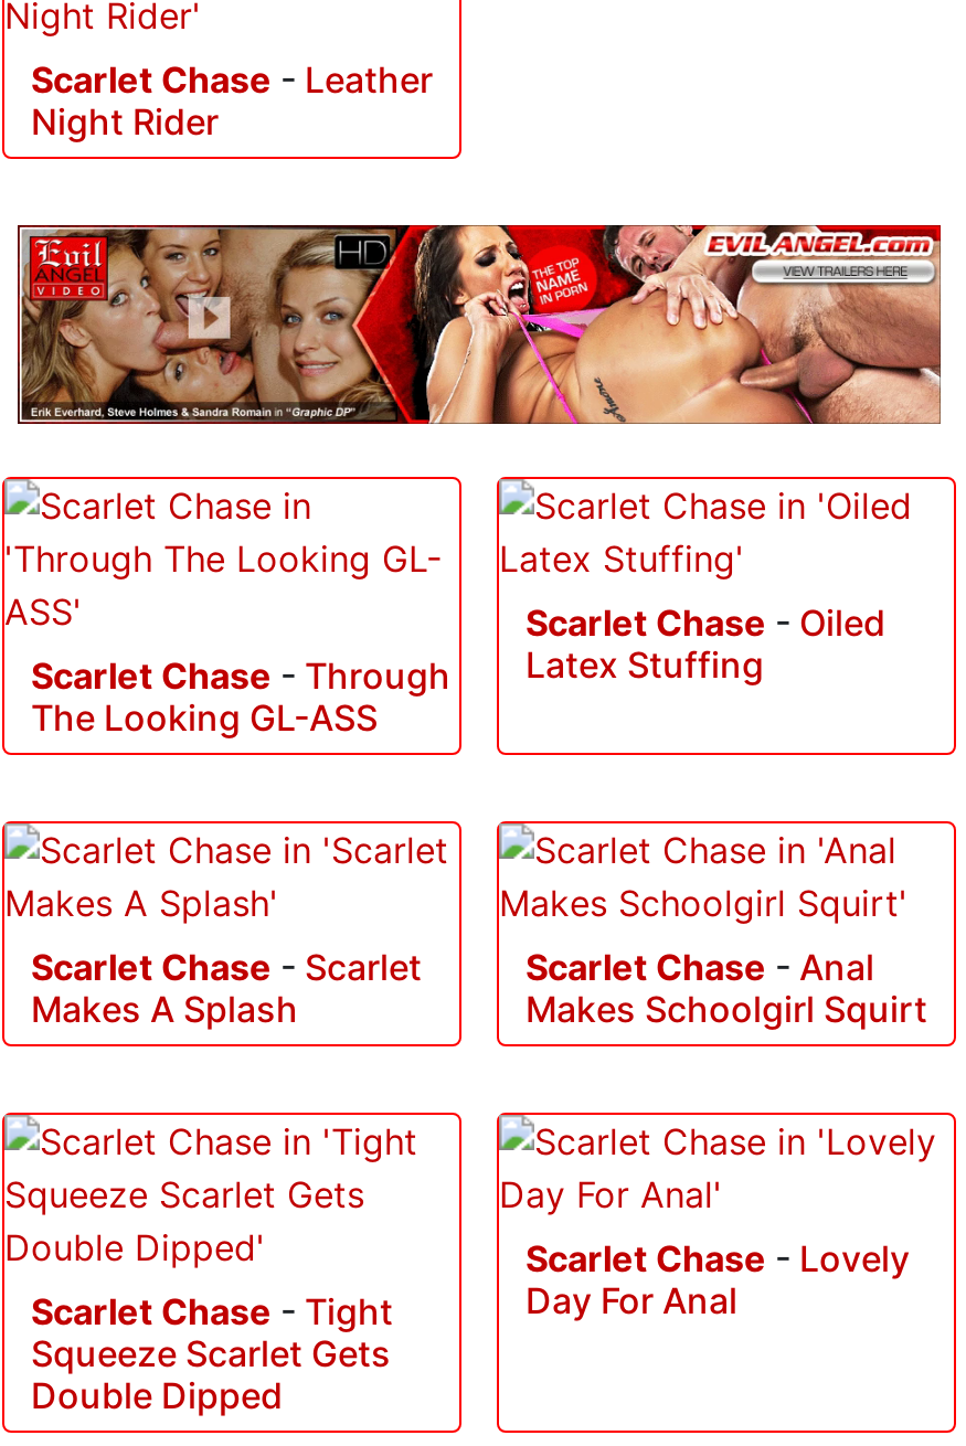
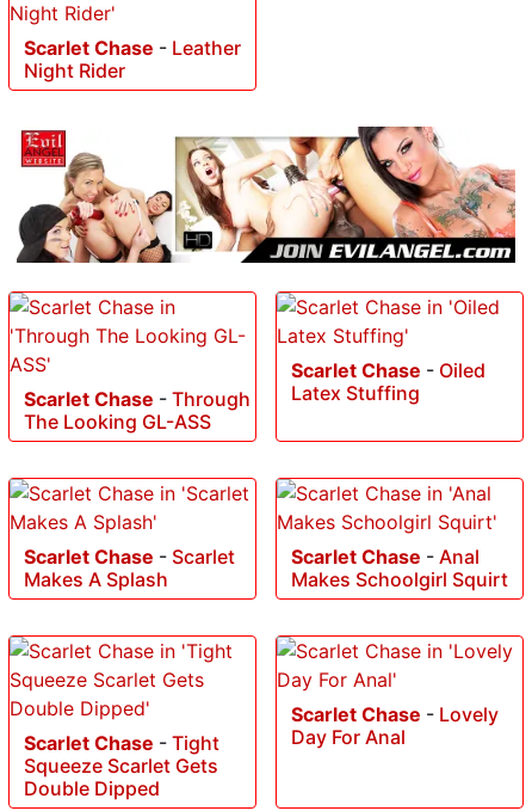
[15,222,943,427] [image] -> [17,125,516,264] [image]

